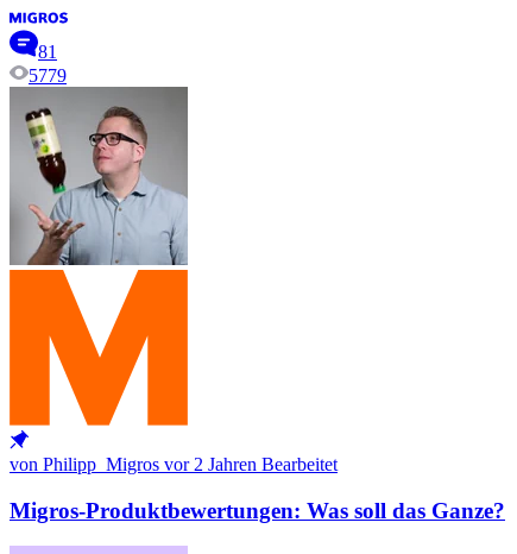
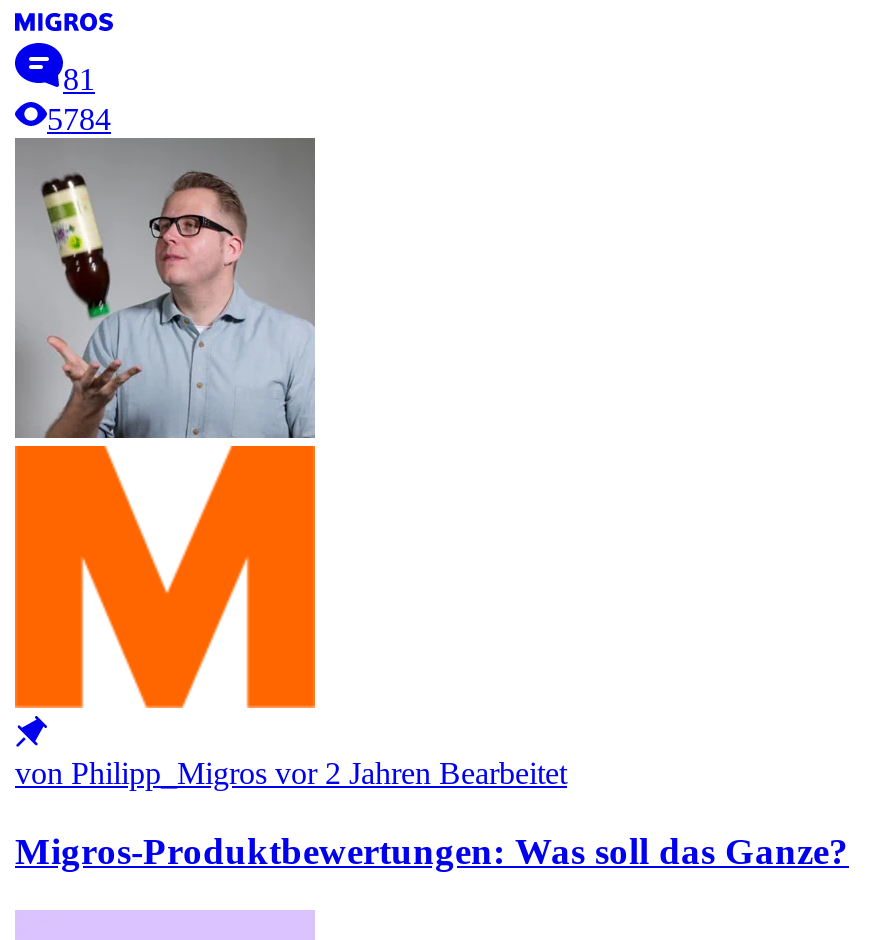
[29,65,67,85] 5779 -> [47,102,111,136] 5784

